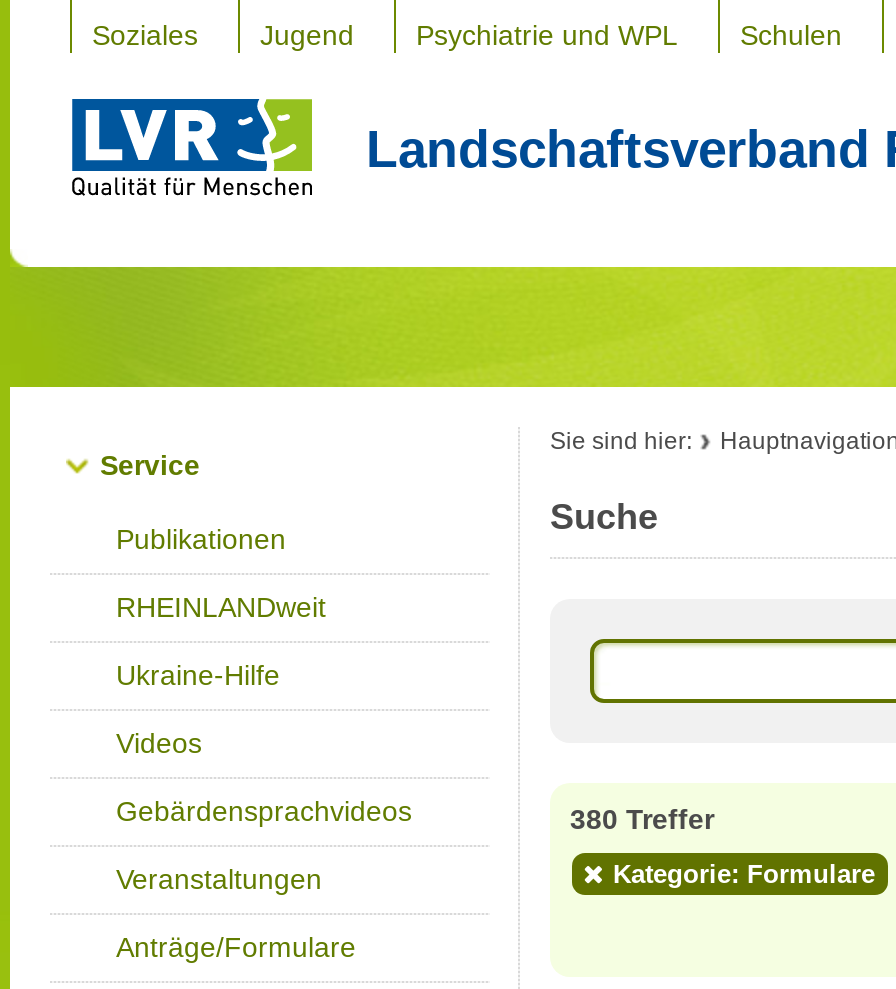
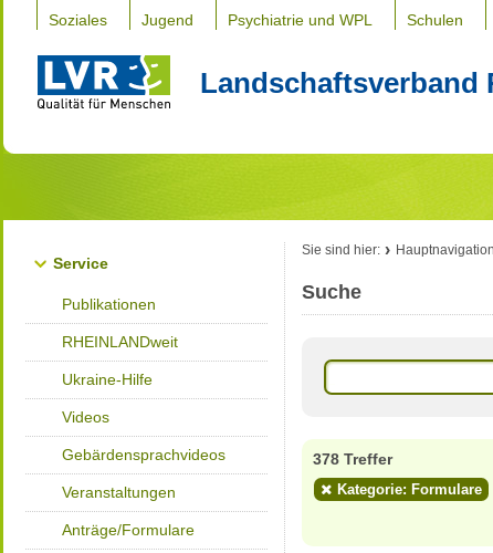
[570,803,714,835] 380 Treffer -> [313,450,392,468] 378 Treffer

